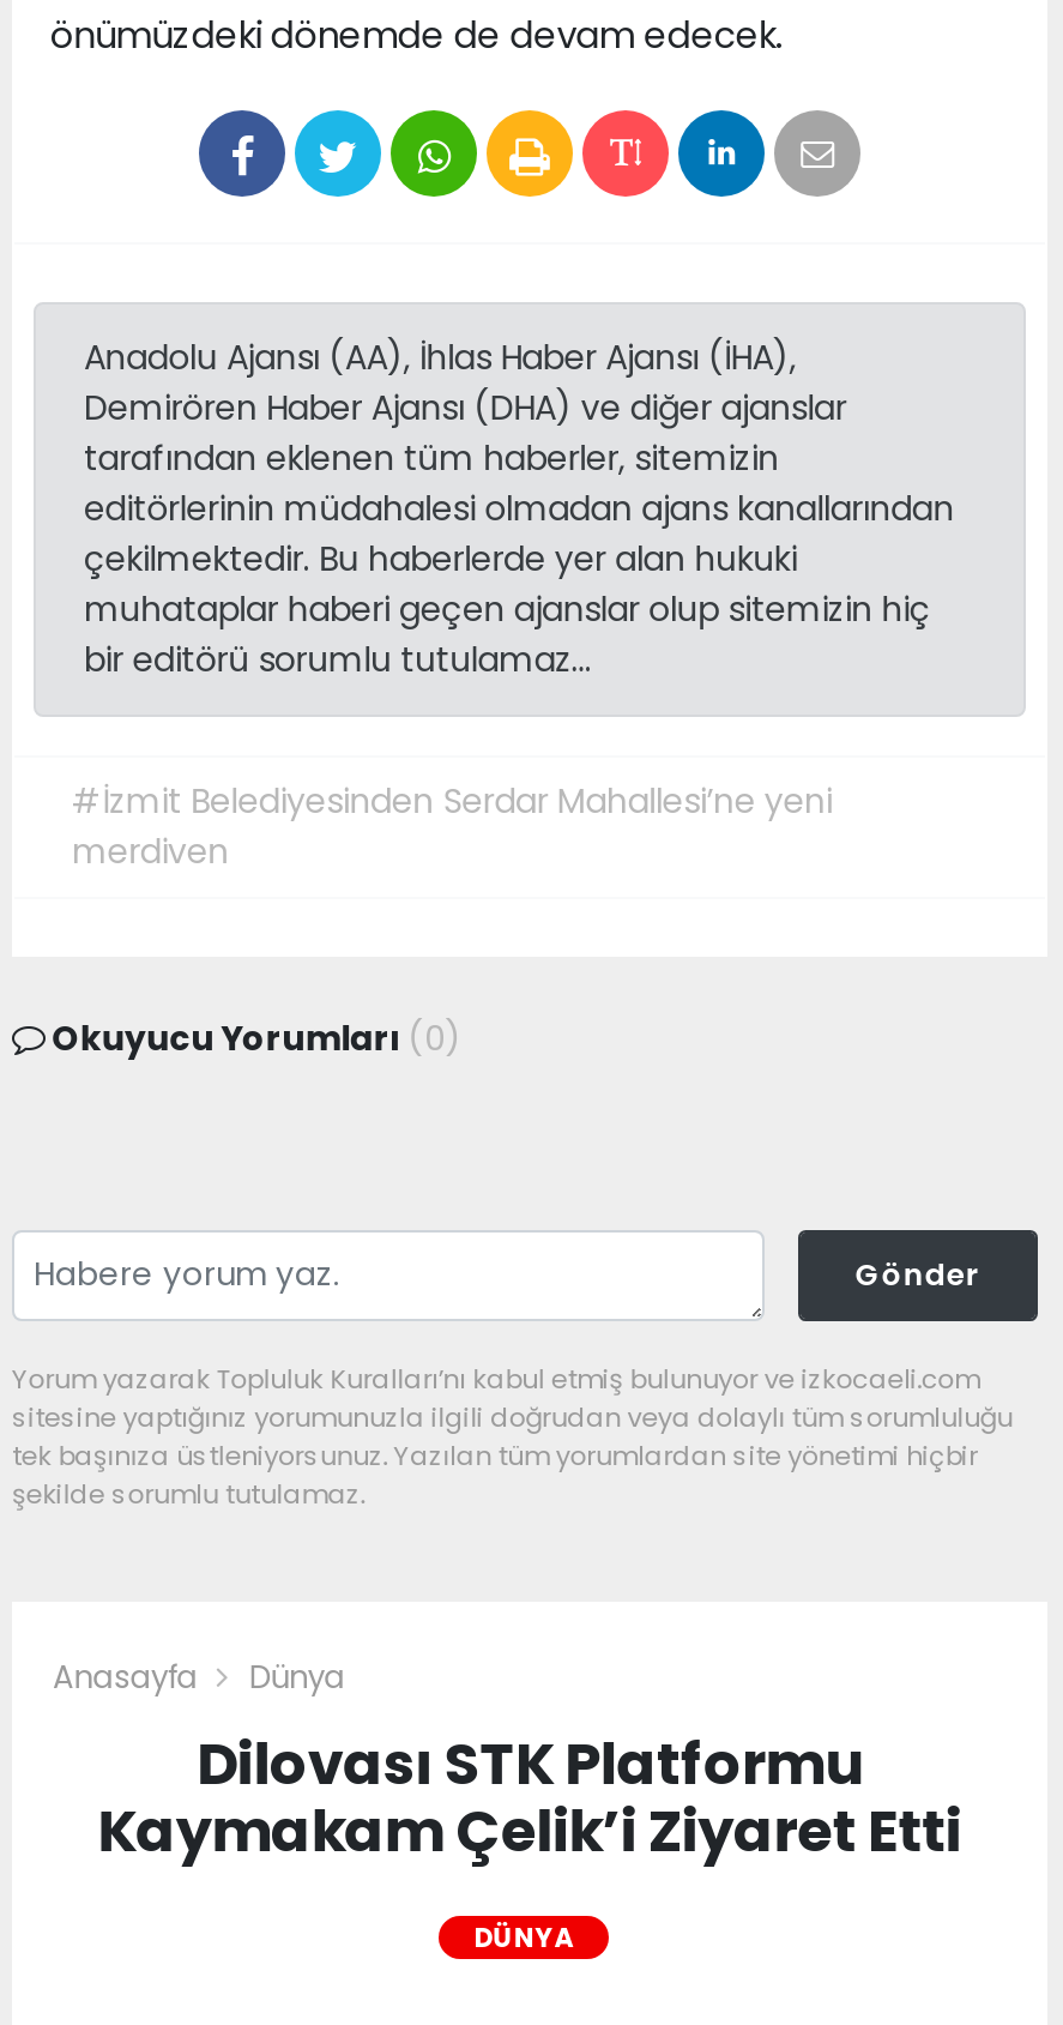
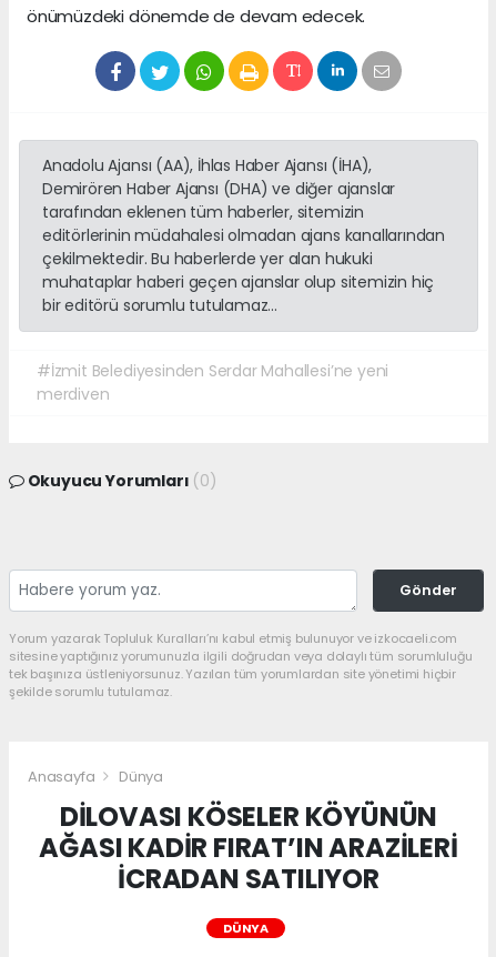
[98,1724,962,1870] Dilovası STK Platformu | Kaymakam Çelik’i Ziyaret Etti -> [39,798,458,897] DİLOVASI KÖSELER KÖYÜNÜN | AĞASI KADİR FIRAT’IN ARAZİLERİ | İCRADAN SATILIYOR

